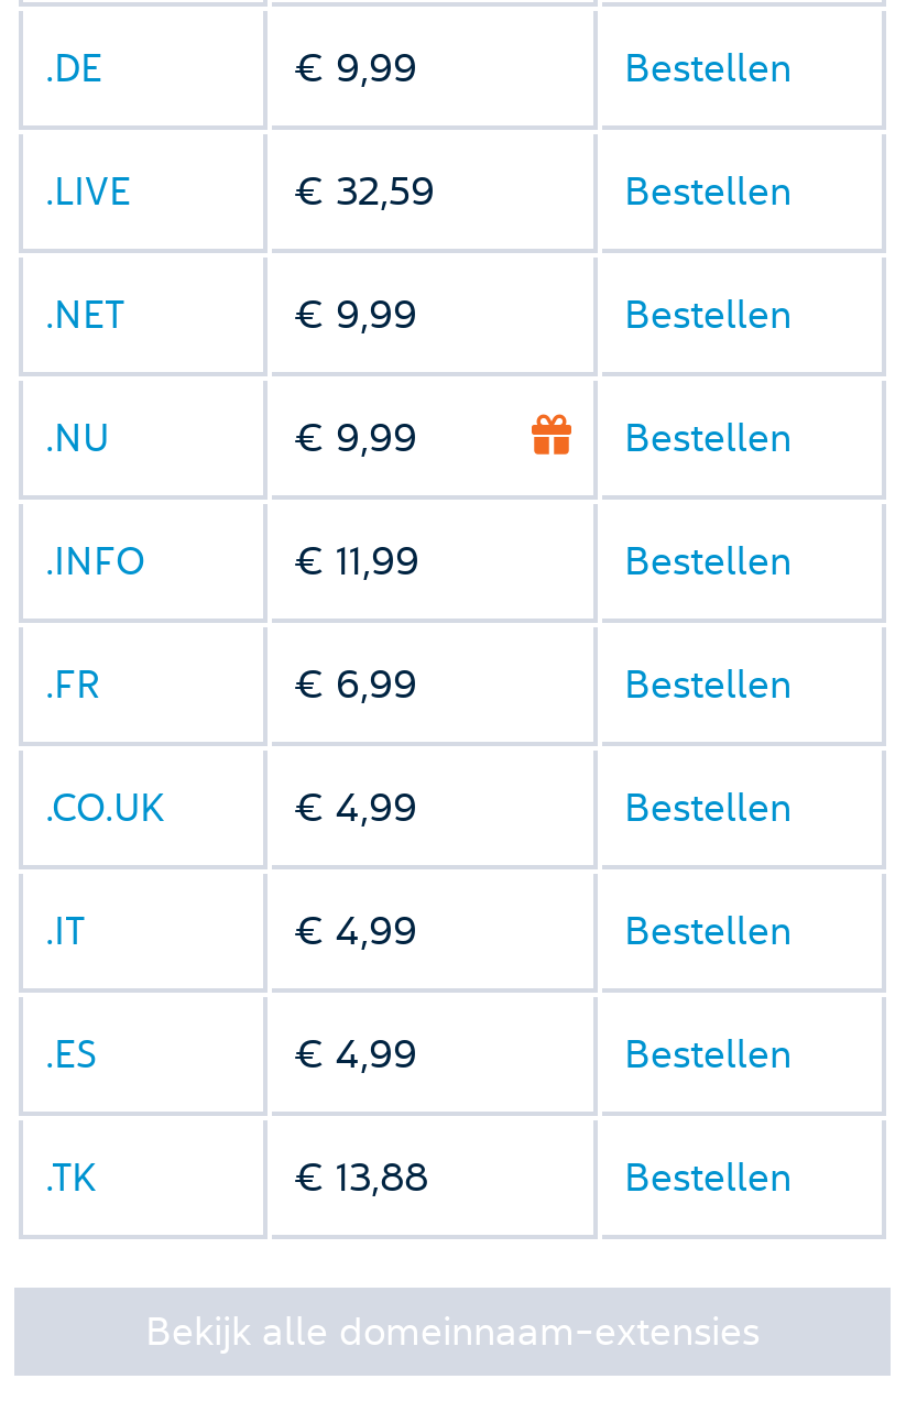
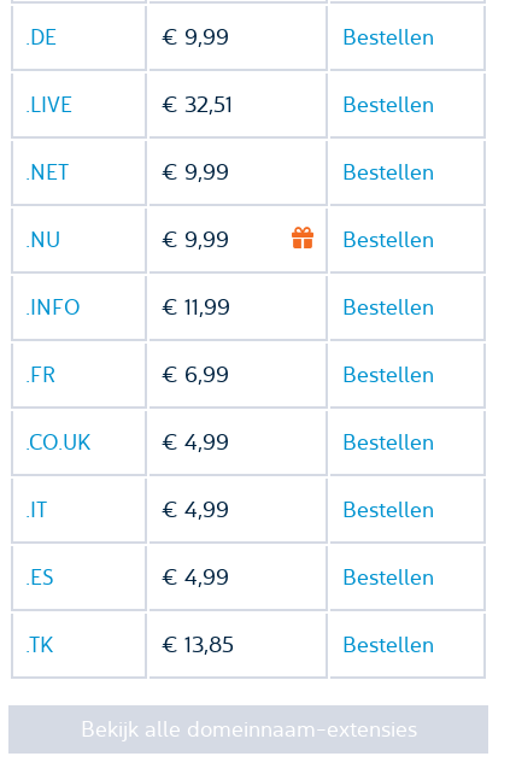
[294,164,435,215] € 32,59 -> [162,90,233,118] € 32,51
[294,1150,428,1201] € 13,88 -> [162,630,234,658] € 13,85

